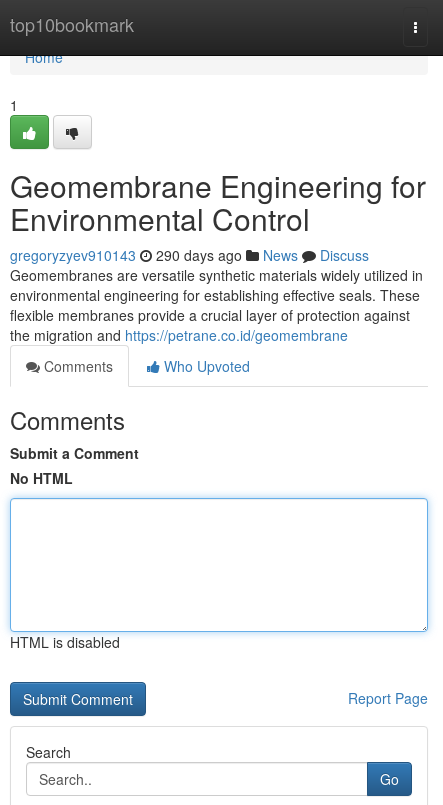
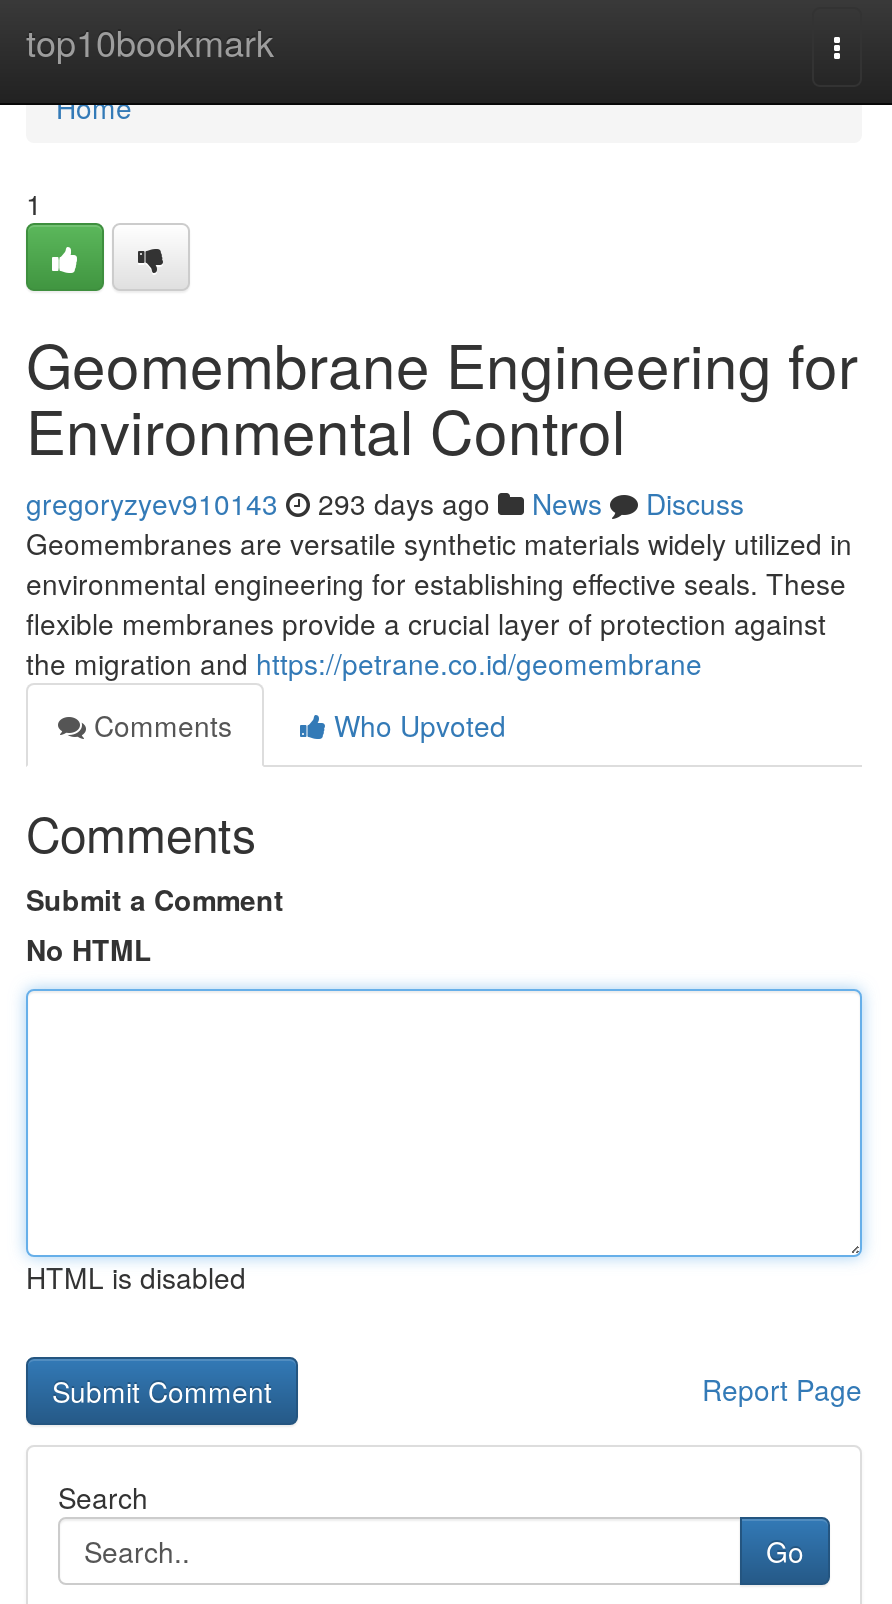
[10,245,369,265] gregoryzyev910143 290 days ago News Discuss -> [26,483,744,523] gregoryzyev910143 293 days ago News Discuss

